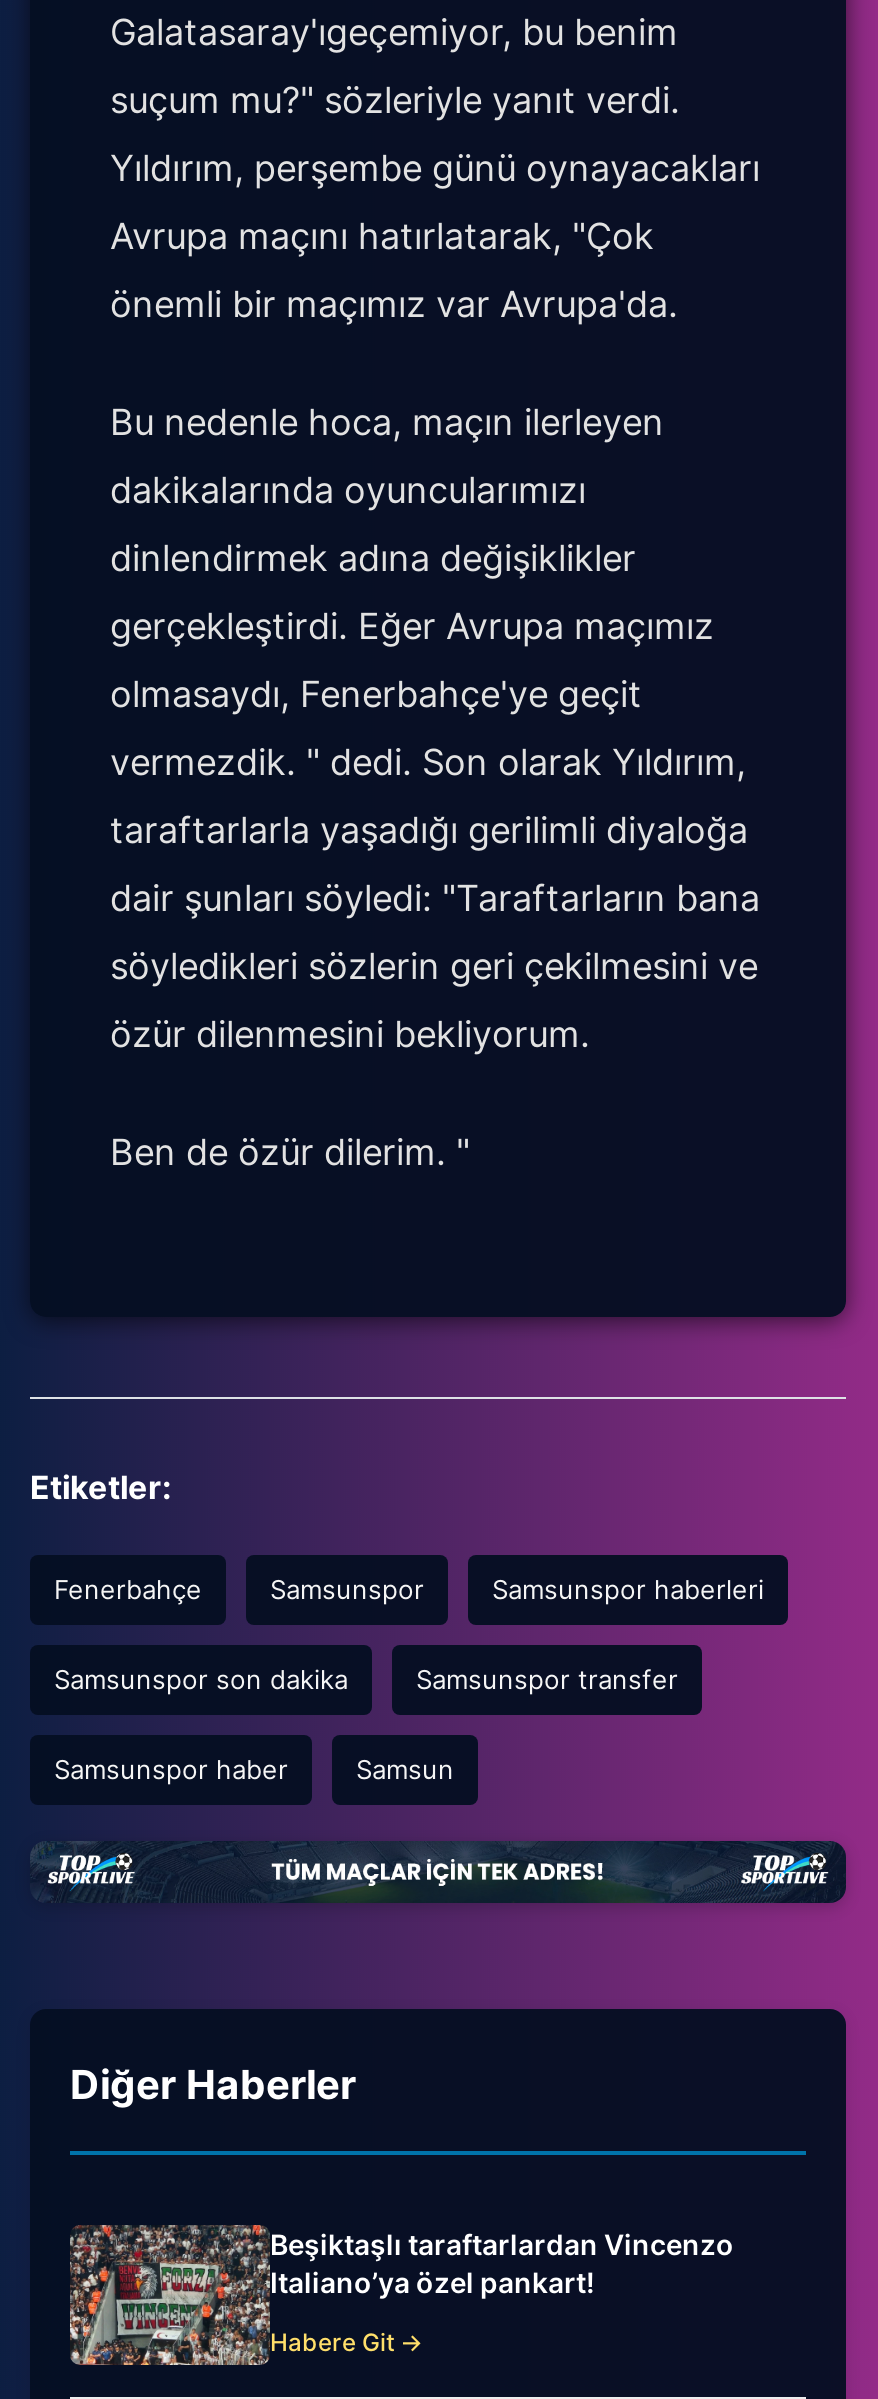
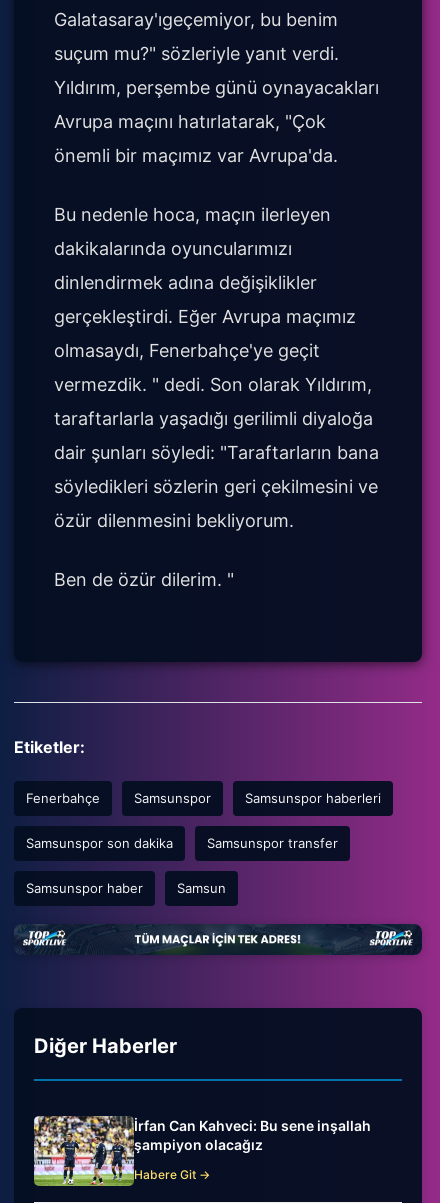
[68,2223,734,2367] [image] | Beşiktaşlı taraftarlardan Vincenzo | Italiano’ya özel pankart! -> [33,1115,371,1187] [image] | İrfan Can Kahveci: Bu sene inşallah | şampiyon olacağız

